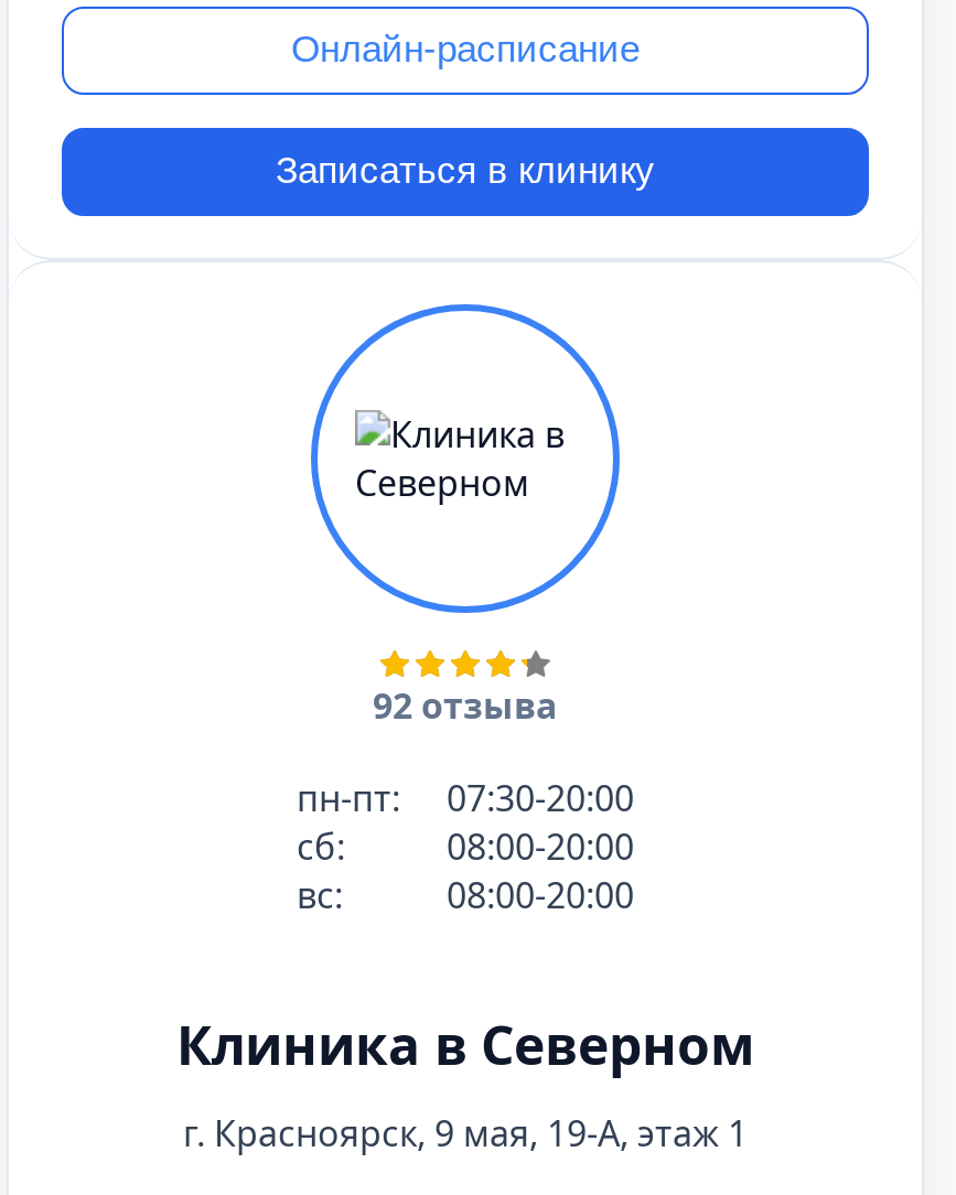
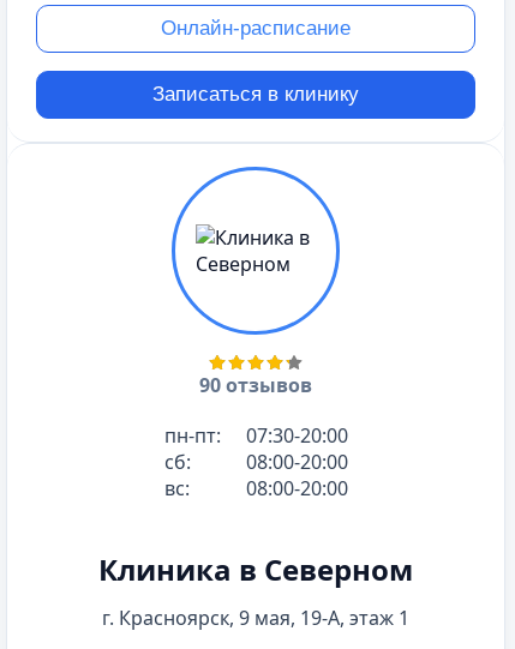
[373,681,558,730] 92 отзыва -> [199,372,312,398] 90 отзывов

